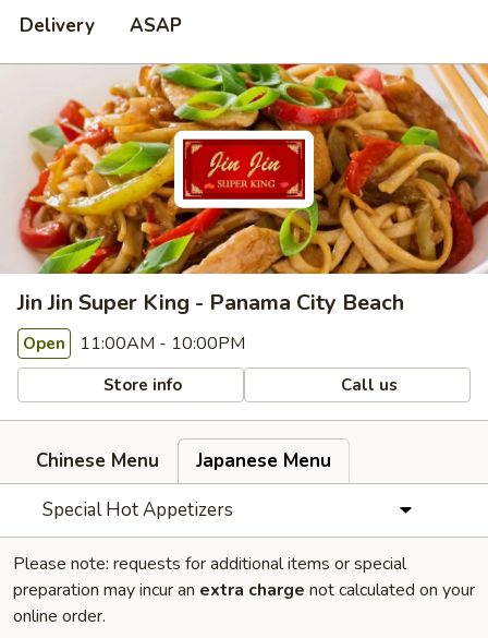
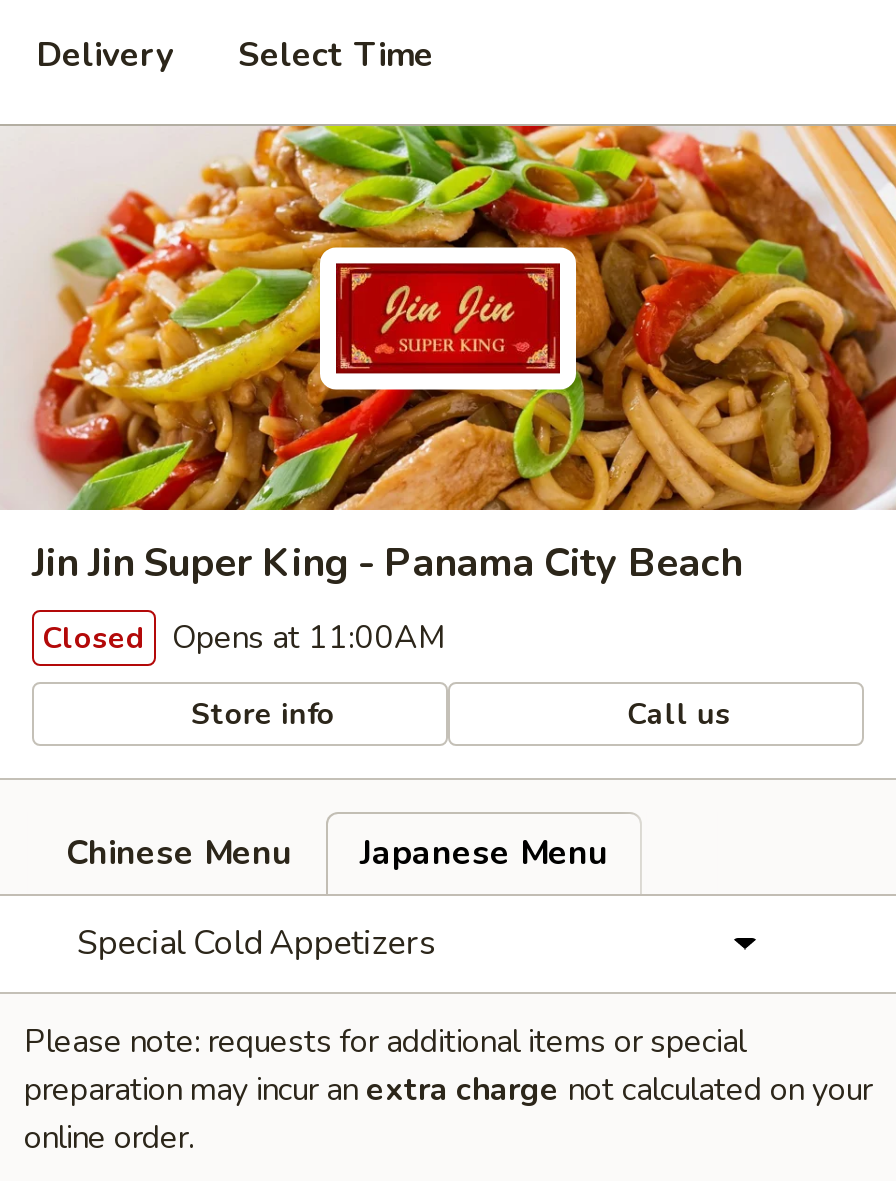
[130,13,182,38] ASAP -> [238,32,434,78] Select Time
[23,332,245,356] Open 11:00AM - 10:00PM -> [42,616,446,660] Closed Opens at 11:00AM
[42,497,233,522] Special Hot Appetizers -> [77,920,435,966] Special Cold Appetizers

